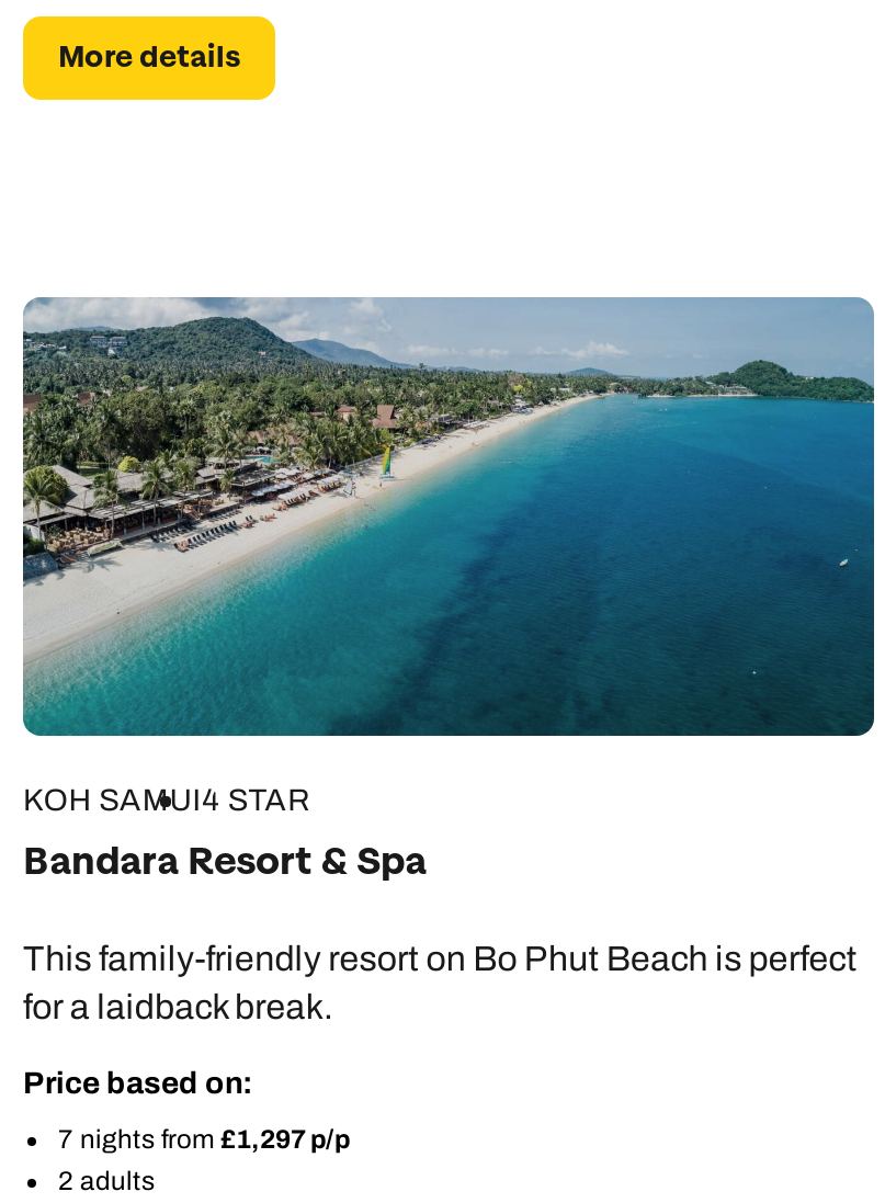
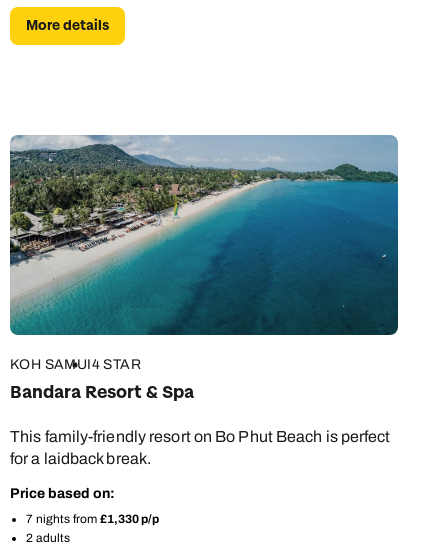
[58,1124,350,1155] 7 nights from £1,297 p/p -> [26,512,159,526] 7 nights from £1,330 p/p

